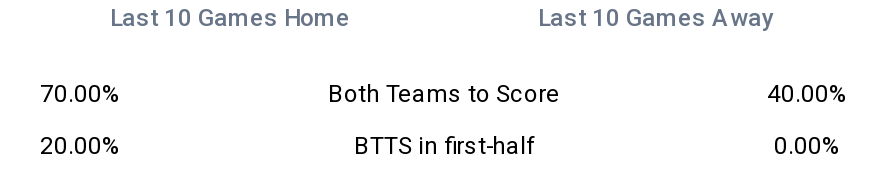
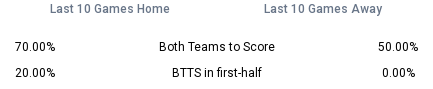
[767,80,847,108] 40.00% -> [378,40,418,54] 50.00%

